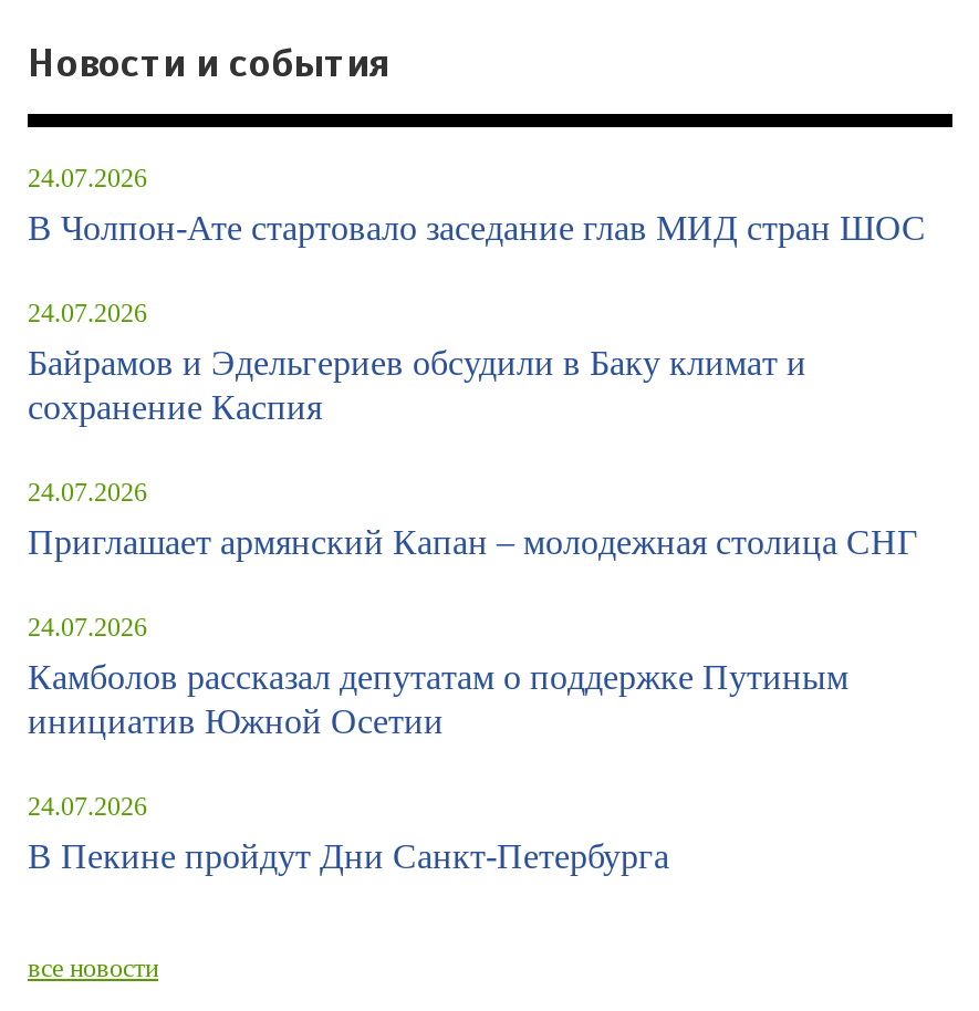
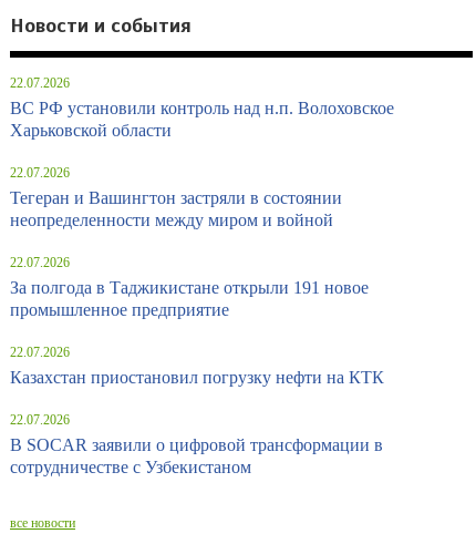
[28,163,926,248] 24.07.2026 | В Чолпон-Ате стартовало заседание глав МИД стран ШОС -> [10,76,394,140] 22.07.2026 | ВС РФ установили контроль над н.п. Волоховское | Харьковской области
[28,298,806,427] 24.07.2026 | Байрамов и Эдельгериев обсудили в Баку климат и | сохранение Каспия -> [10,166,342,230] 22.07.2026 | Тегеран и Вашингтон застряли в состоянии | неопределенности между миром и войной
[28,478,917,562] 24.07.2026 | Приглашает армянский Капан – молодежная столица СНГ -> [10,255,369,320] 22.07.2026 | За полгода в Таджикистане открыли 191 новое | промышленное предприятие
[28,613,848,741] 24.07.2026 | Камболов рассказал депутатам о поддержке Путиным | инициатив Южной Осетии -> [10,345,384,387] 22.07.2026 | Казахстан приостановил погрузку нефти на КТК
[28,792,669,876] 24.07.2026 | В Пекине пройдут Дни Санкт-Петербурга -> [10,413,383,477] 22.07.2026 | В SOCAR заявили о цифровой трансформации в | сотрудничестве с Узбекистаном

